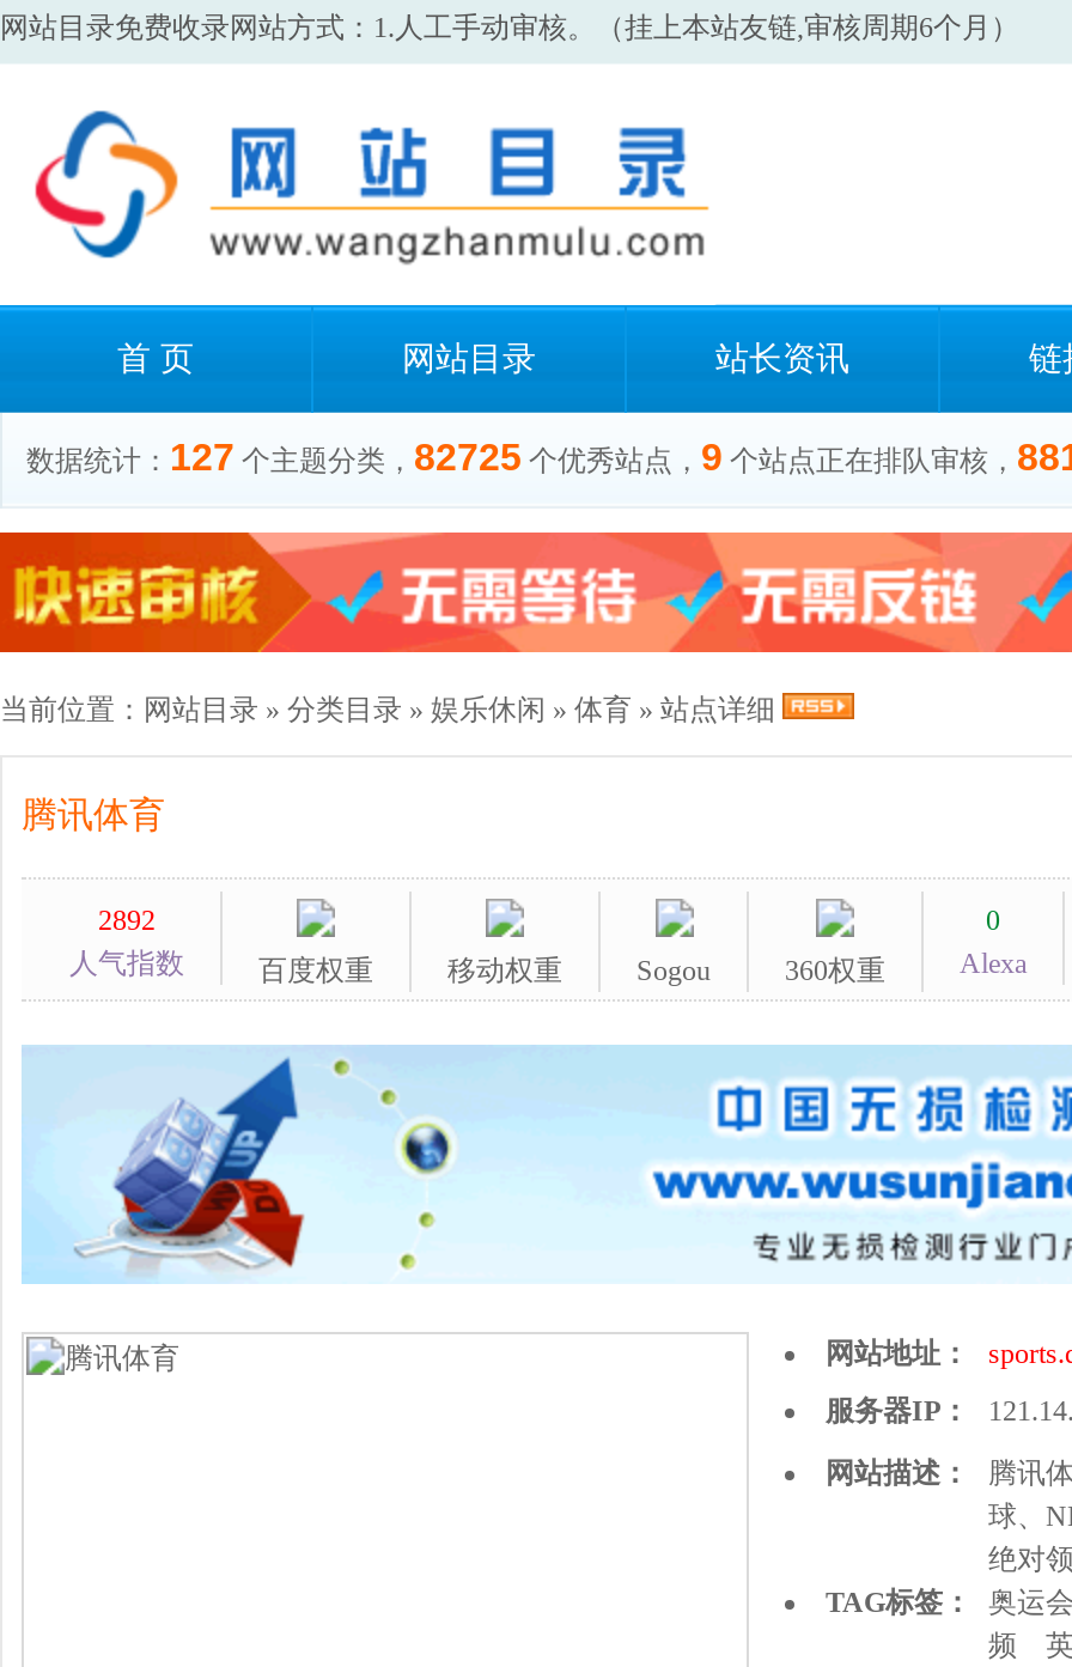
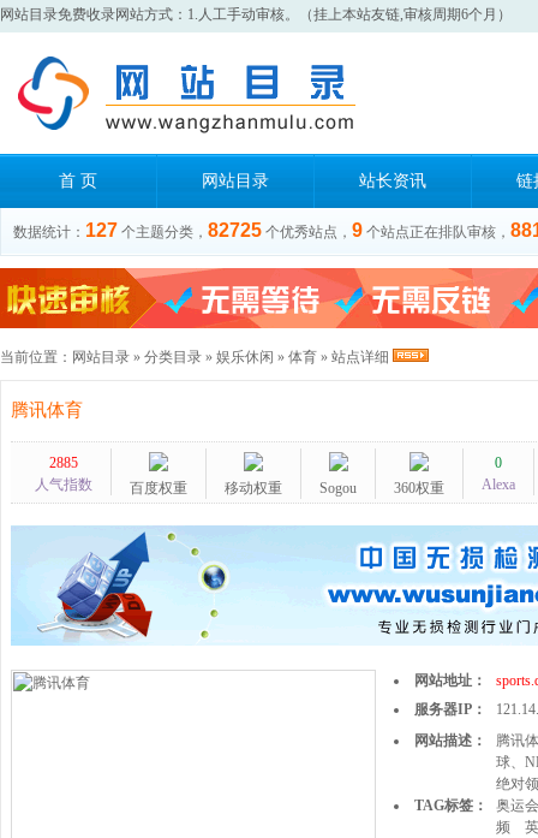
[98,904,156,937] 2892 -> [49,454,78,471] 2885

